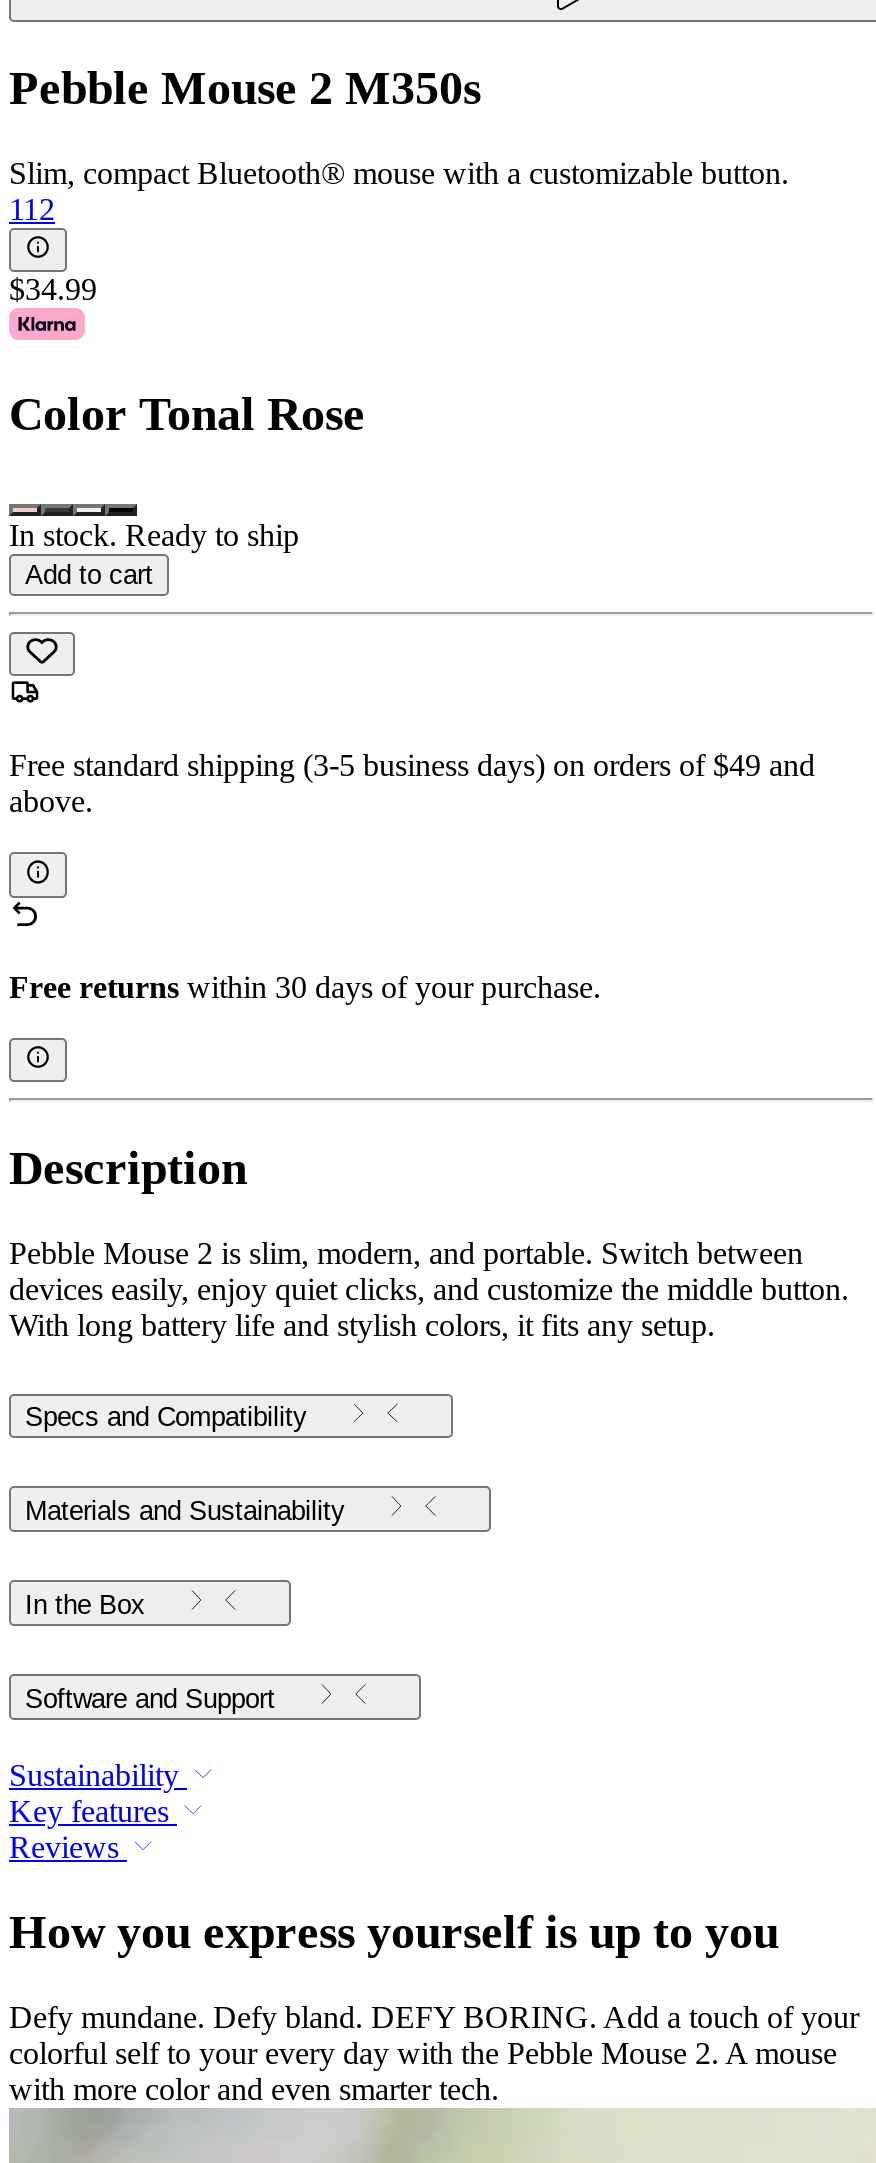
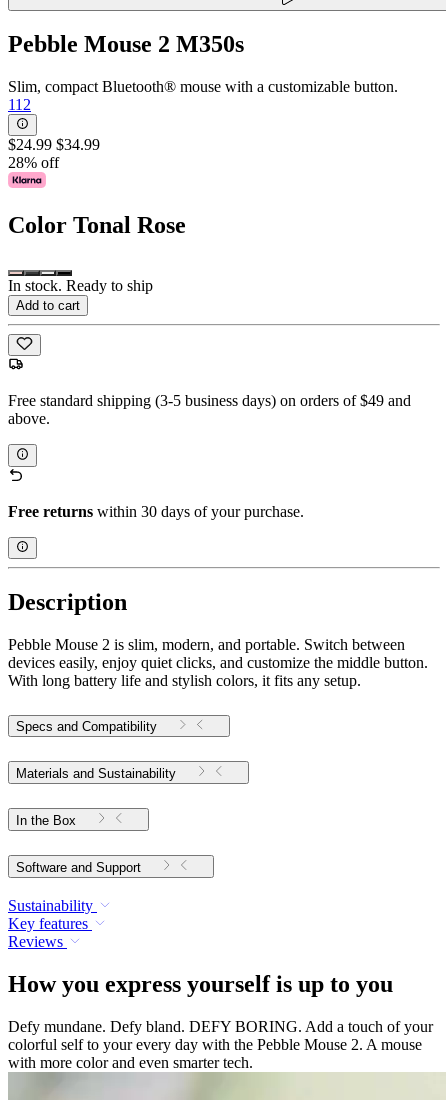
[9,273,97,307] $34.99 -> [8,136,100,171] $24.99 $34.99 | 28% off

